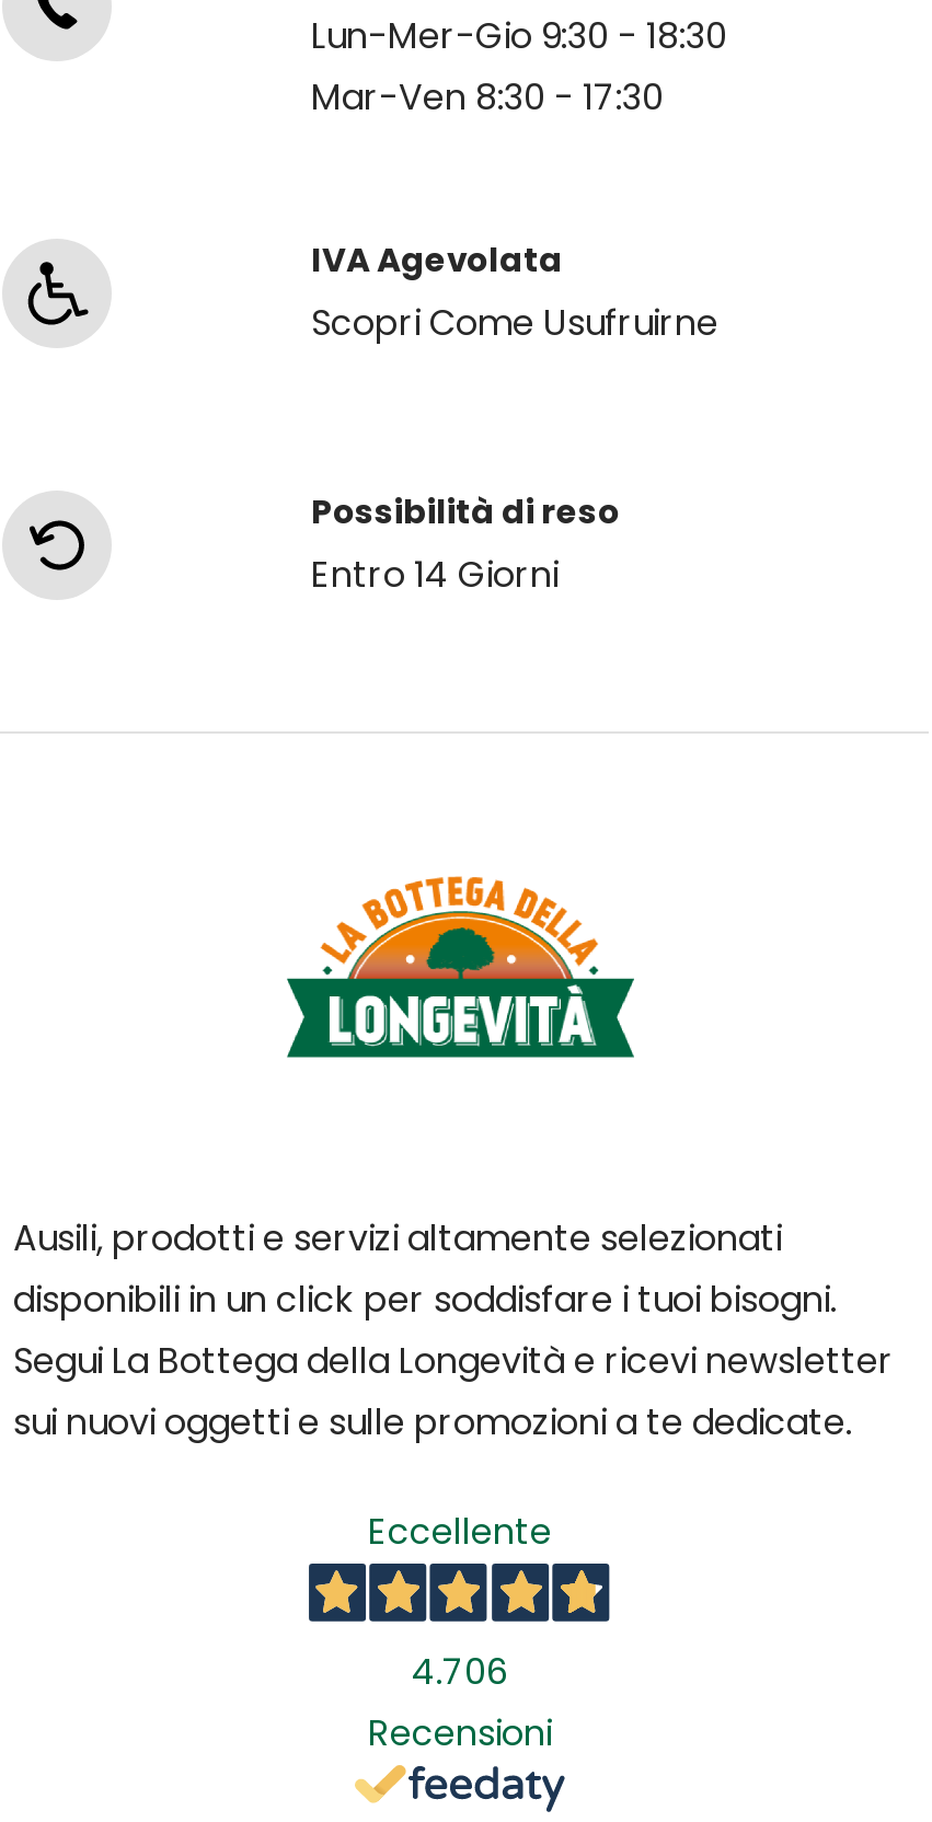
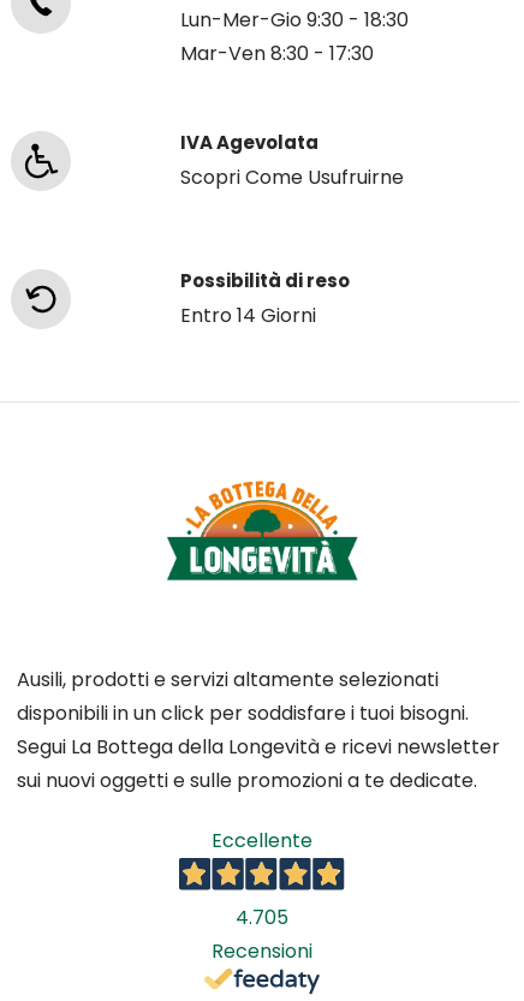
[412,1646,508,1697] 4.706 -> [236,903,288,931] 4.705

